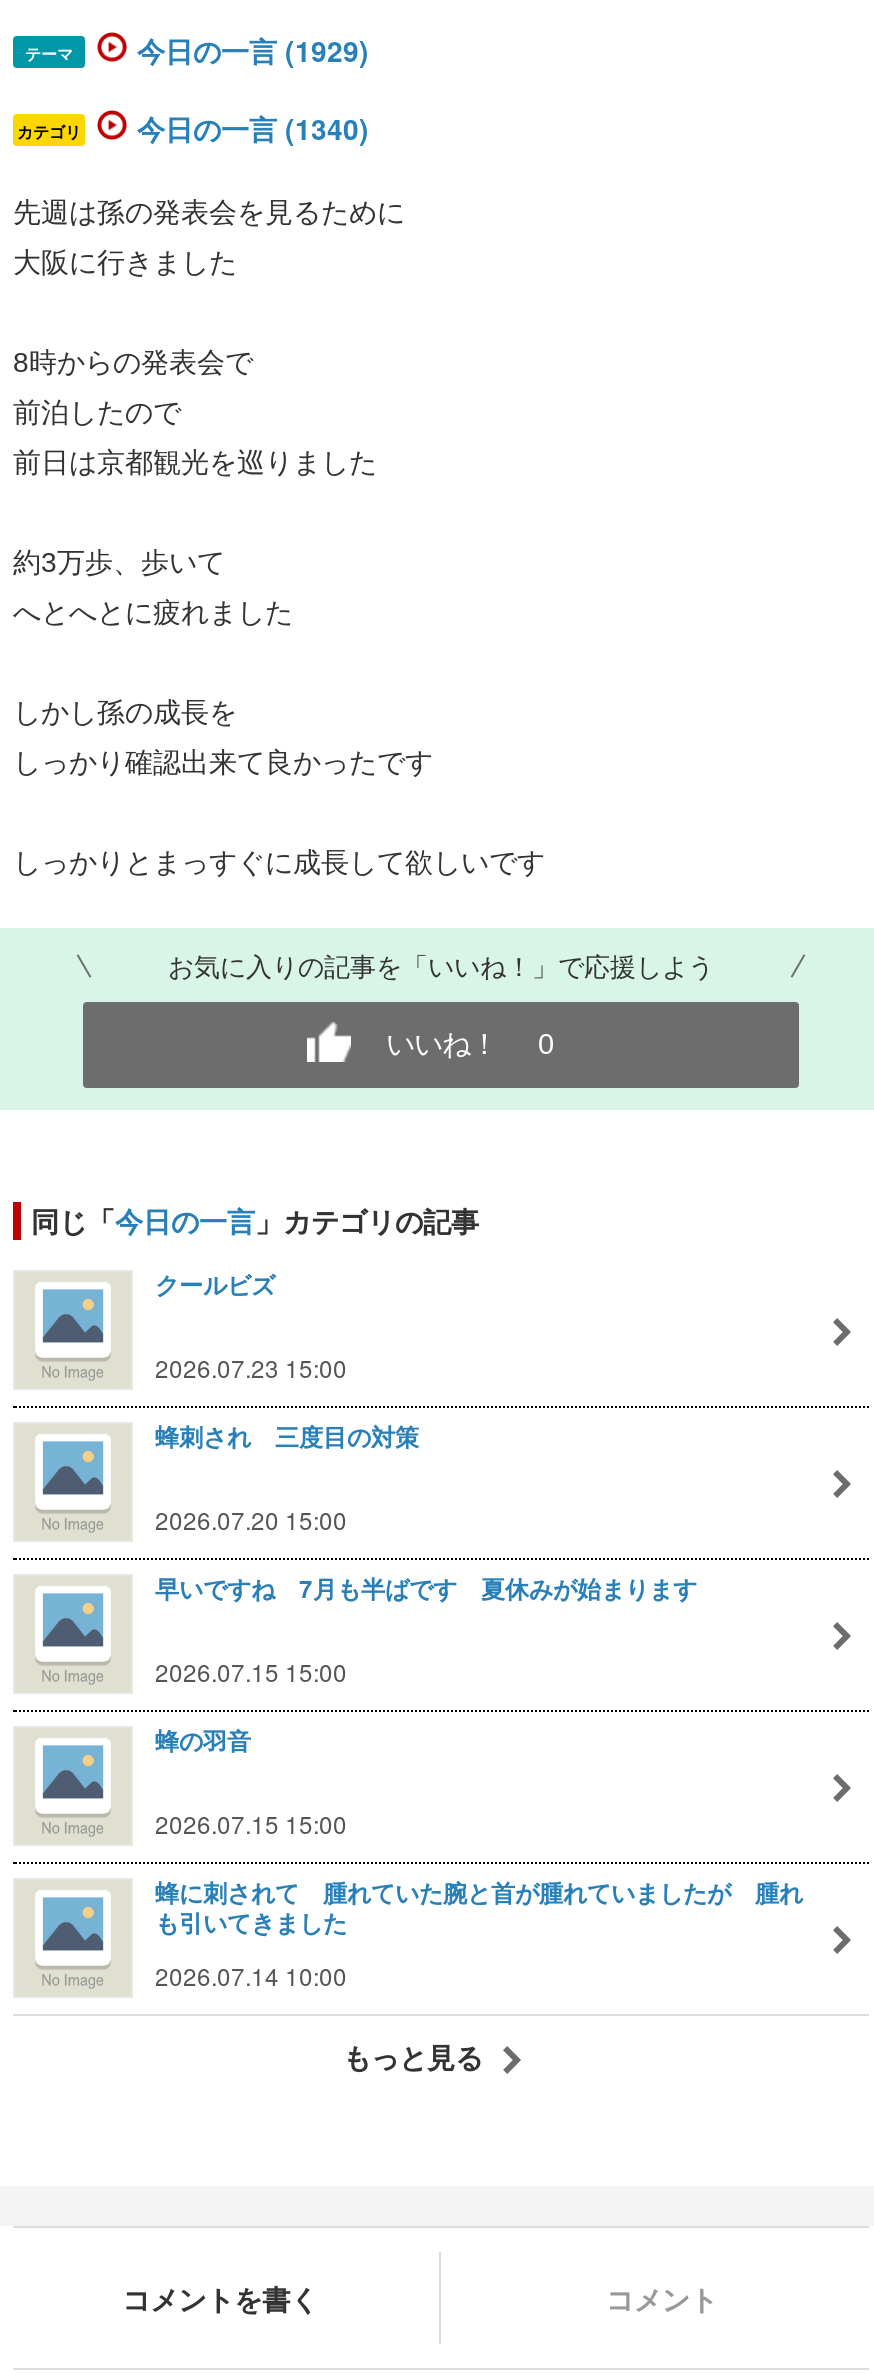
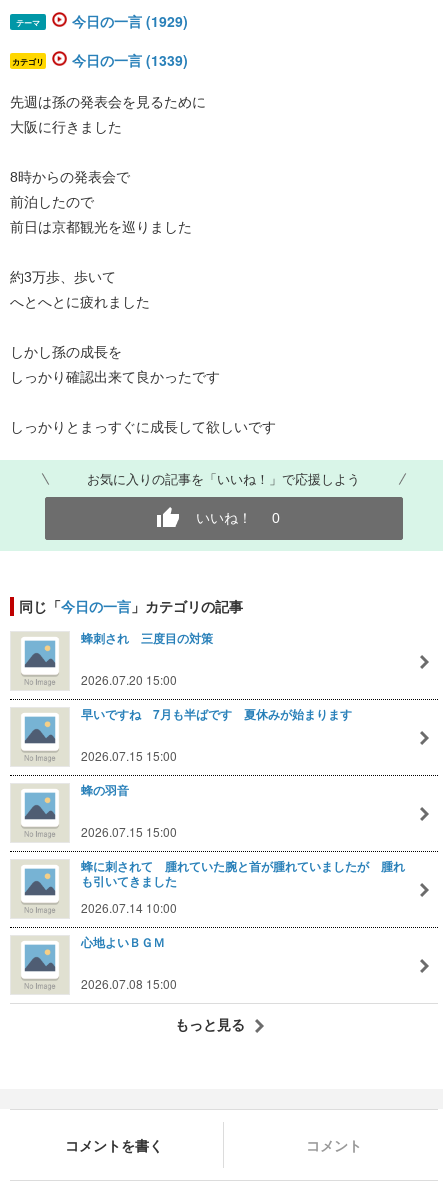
[137,108,369,148] 今日の一言 (1340) -> [72,50,188,70] 今日の一言 (1339)
[155,1268,347,1384] クールビズ | 2026.07.23 15:00 -> none
moved [155,1420,803,1992] -> [81,630,405,916]: 蜂刺され 三度目の対策 | 2026.07.20 15:00 | 早いですね 7月も半ばです 夏休みが始まります | ... | も引いてきました | 2026.07.14 10:00
none -> [81,934,177,992] 心地よいＢＧＭ | 2026.07.08 15:00

